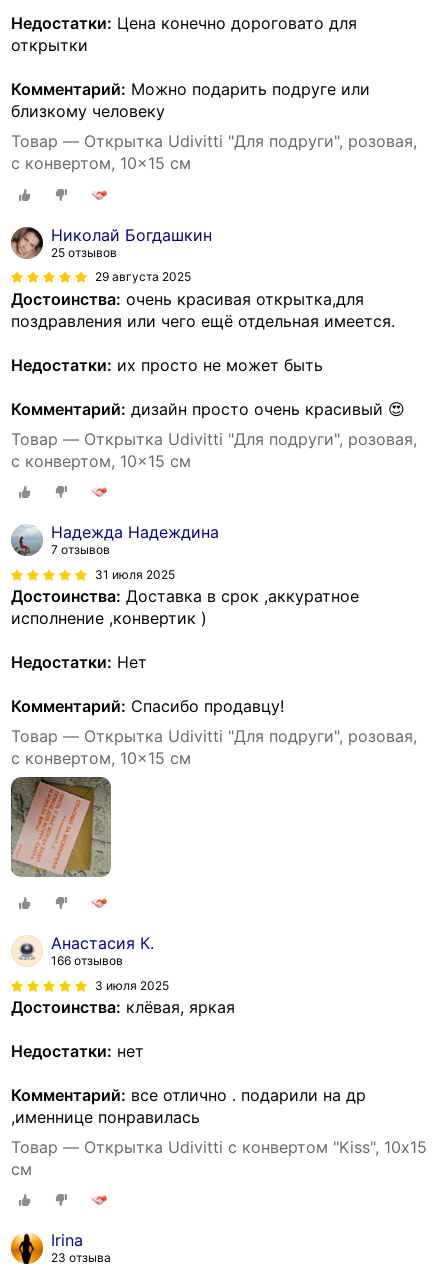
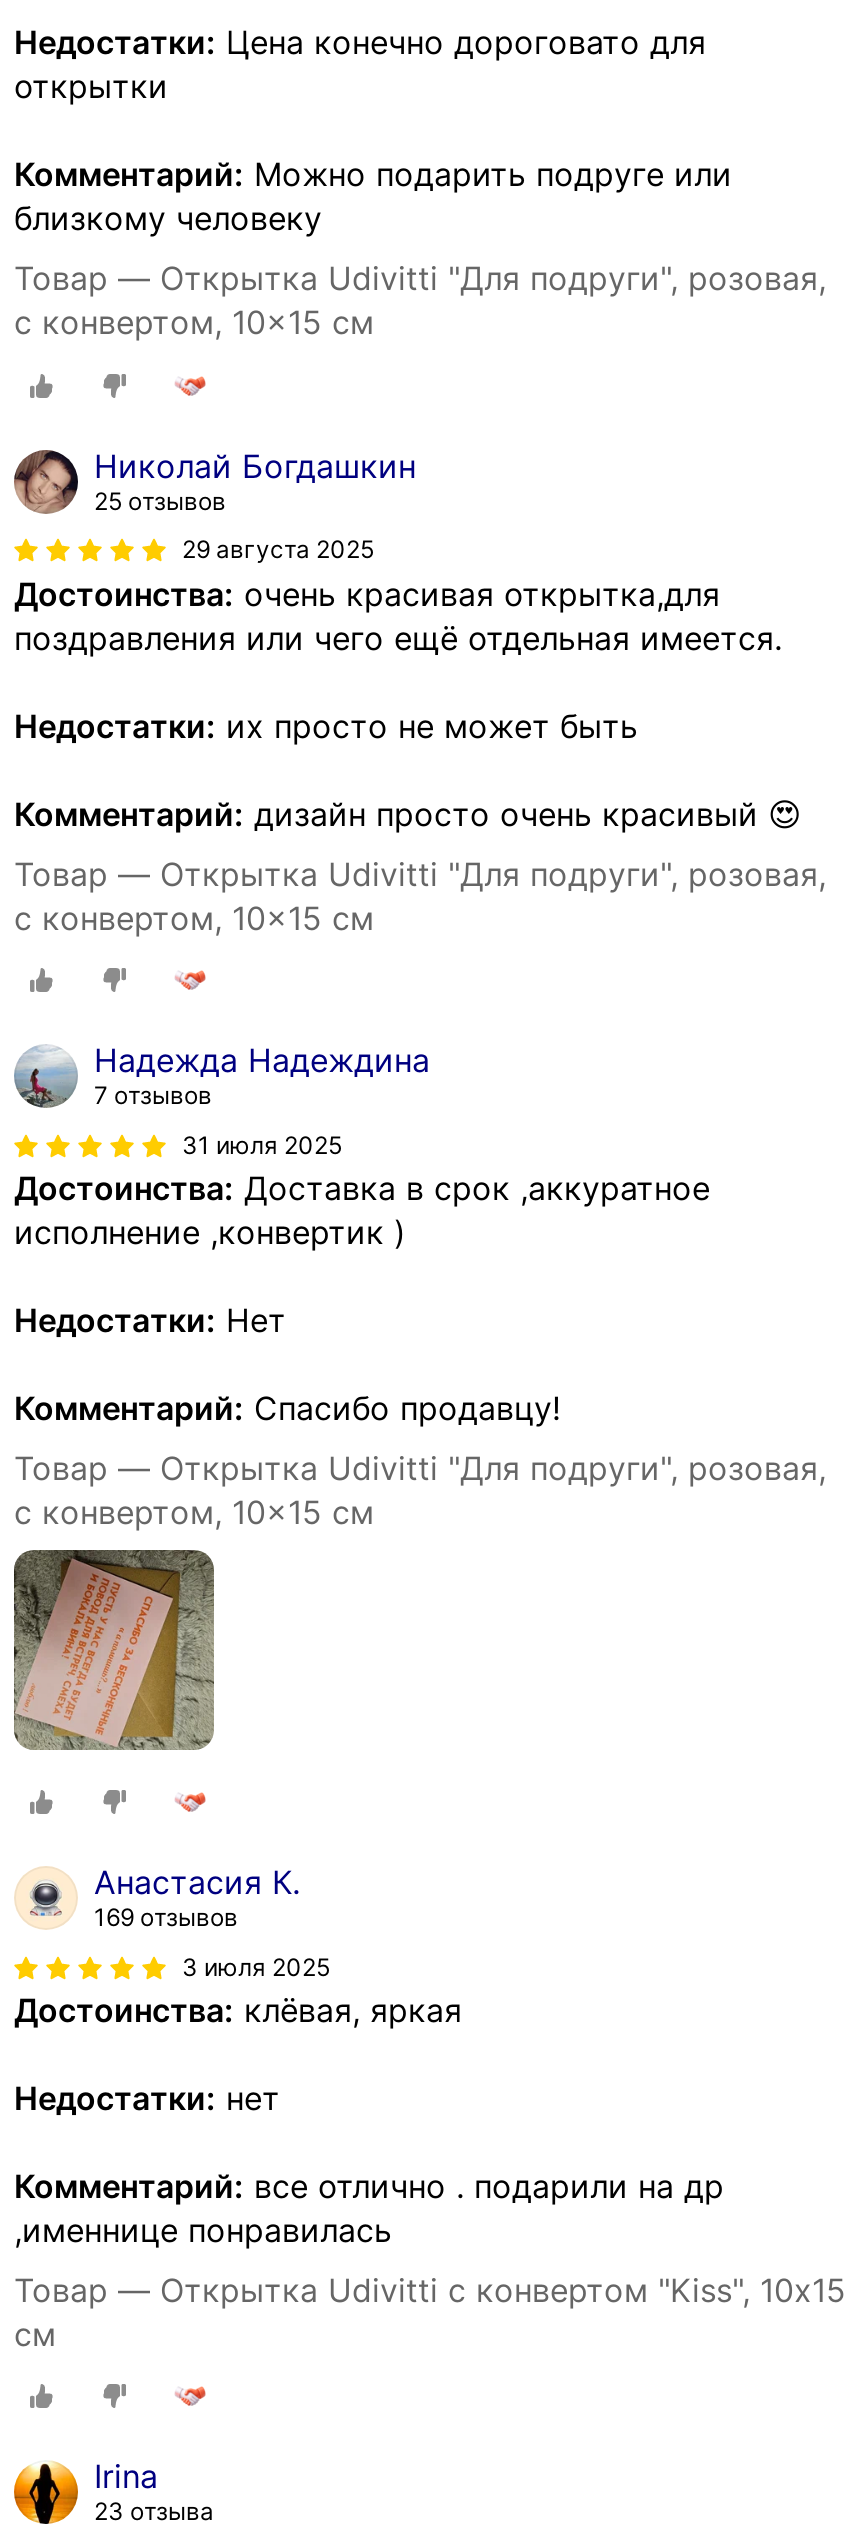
[51,953,123,968] 166 отзывов -> [94,1902,238,1932] 169 отзывов

